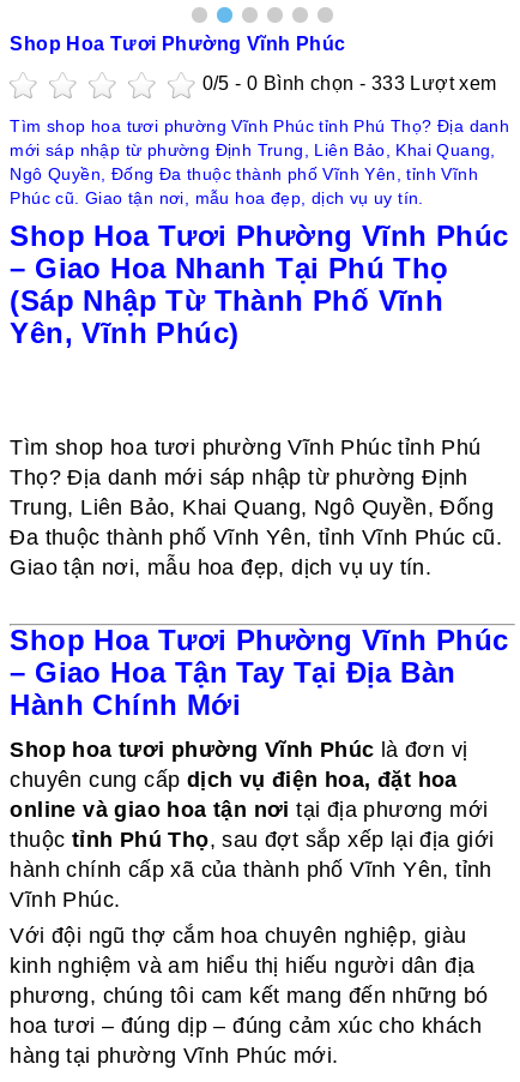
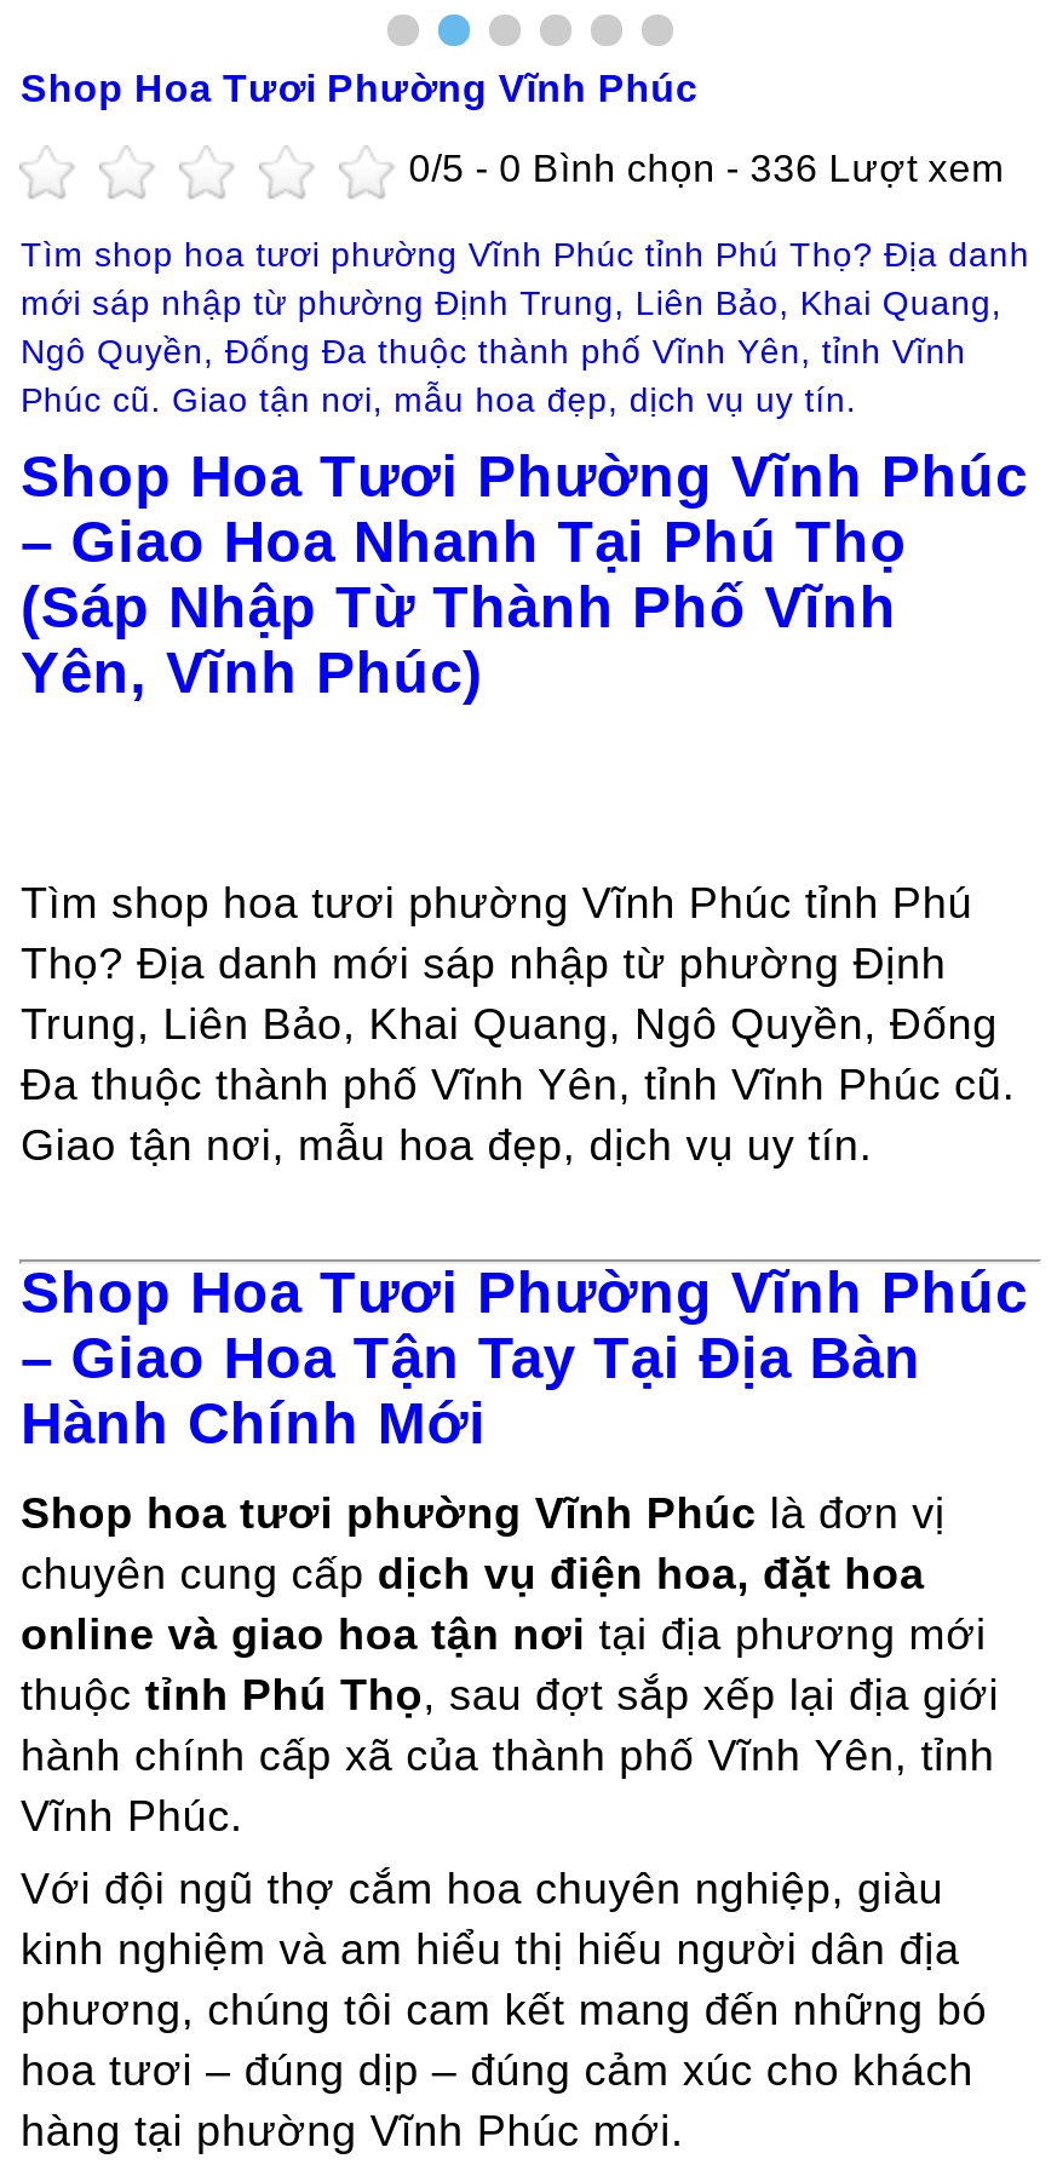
[202,73,497,94] 0/5 - 0 Bình chọn - 333 Lượt xem -> [409,148,1004,189] 0/5 - 0 Bình chọn - 336 Lượt xem

